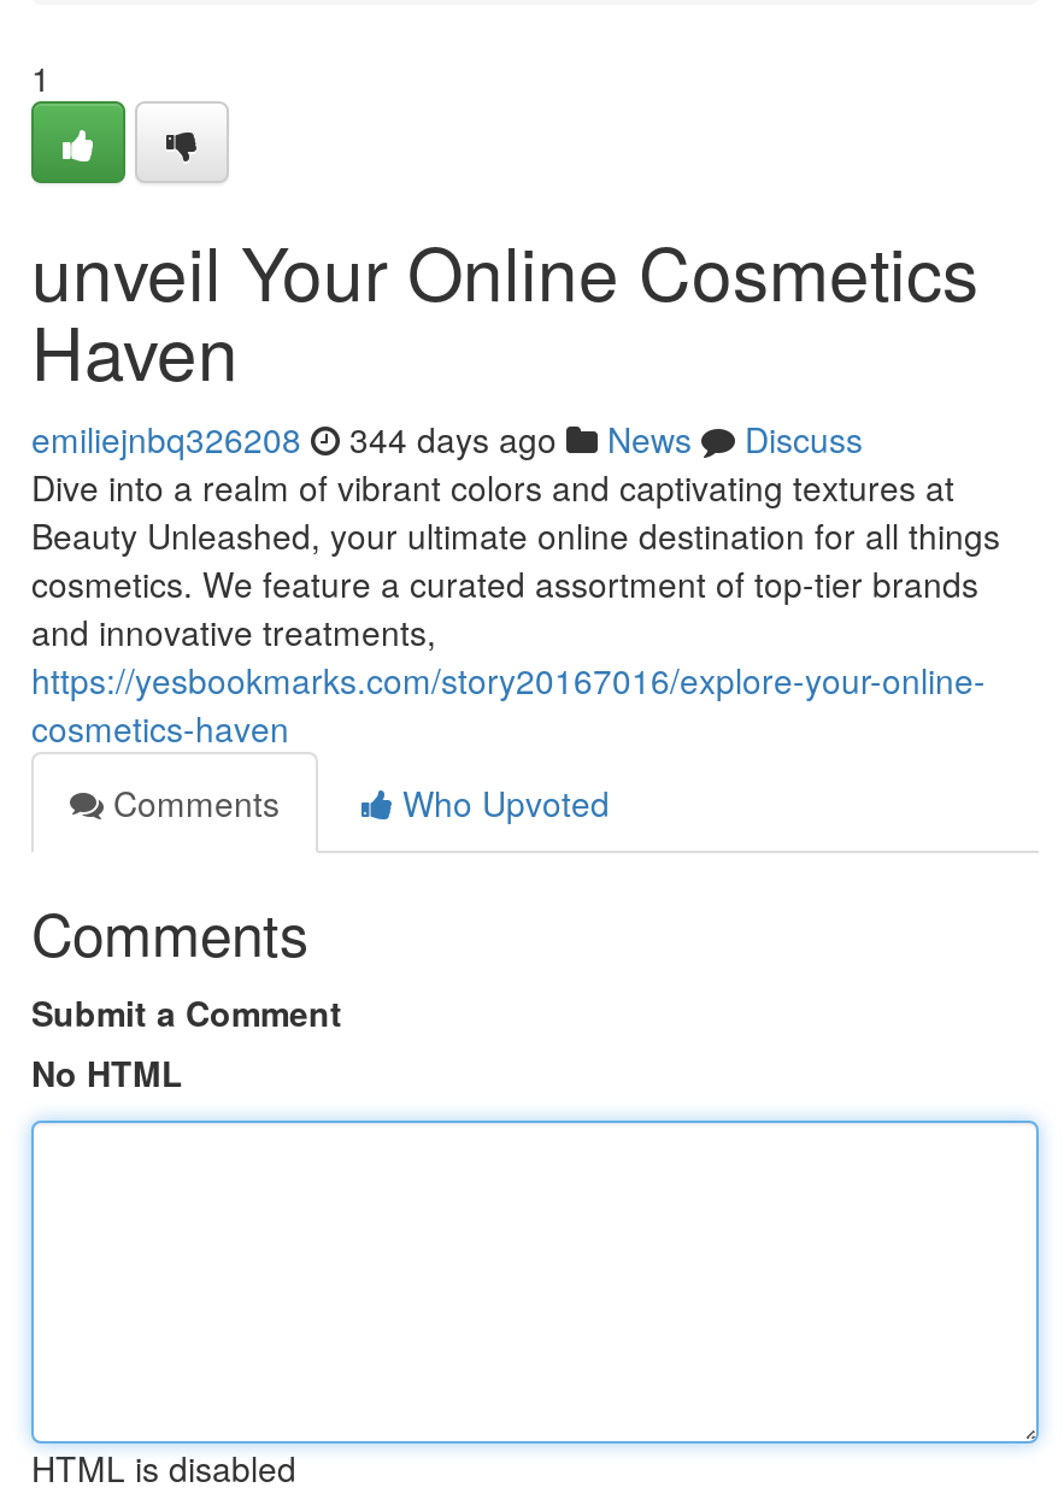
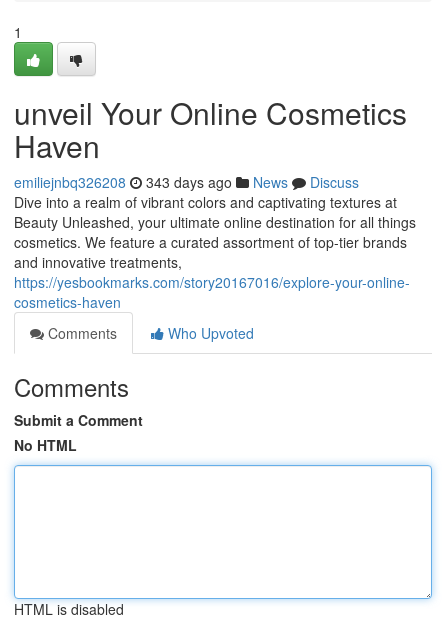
[31,415,863,463] emiliejnbq326208 344 days ago News Discuss -> [14,172,359,192] emiliejnbq326208 343 days ago News Discuss

